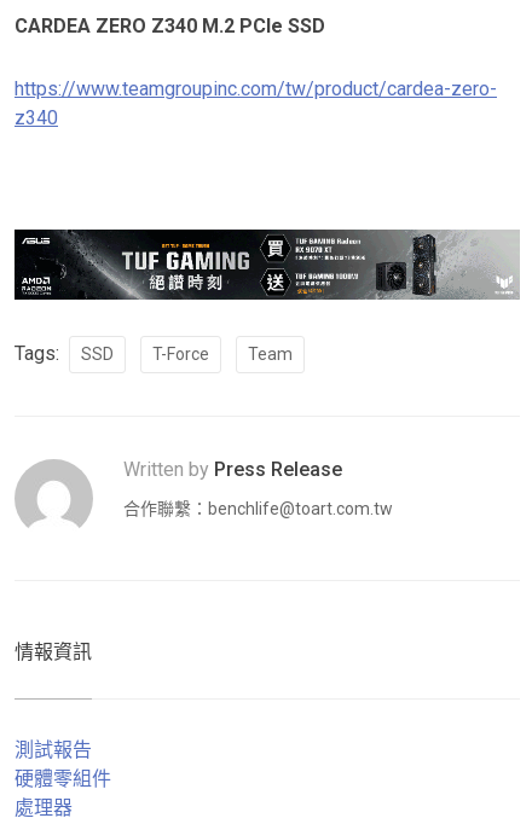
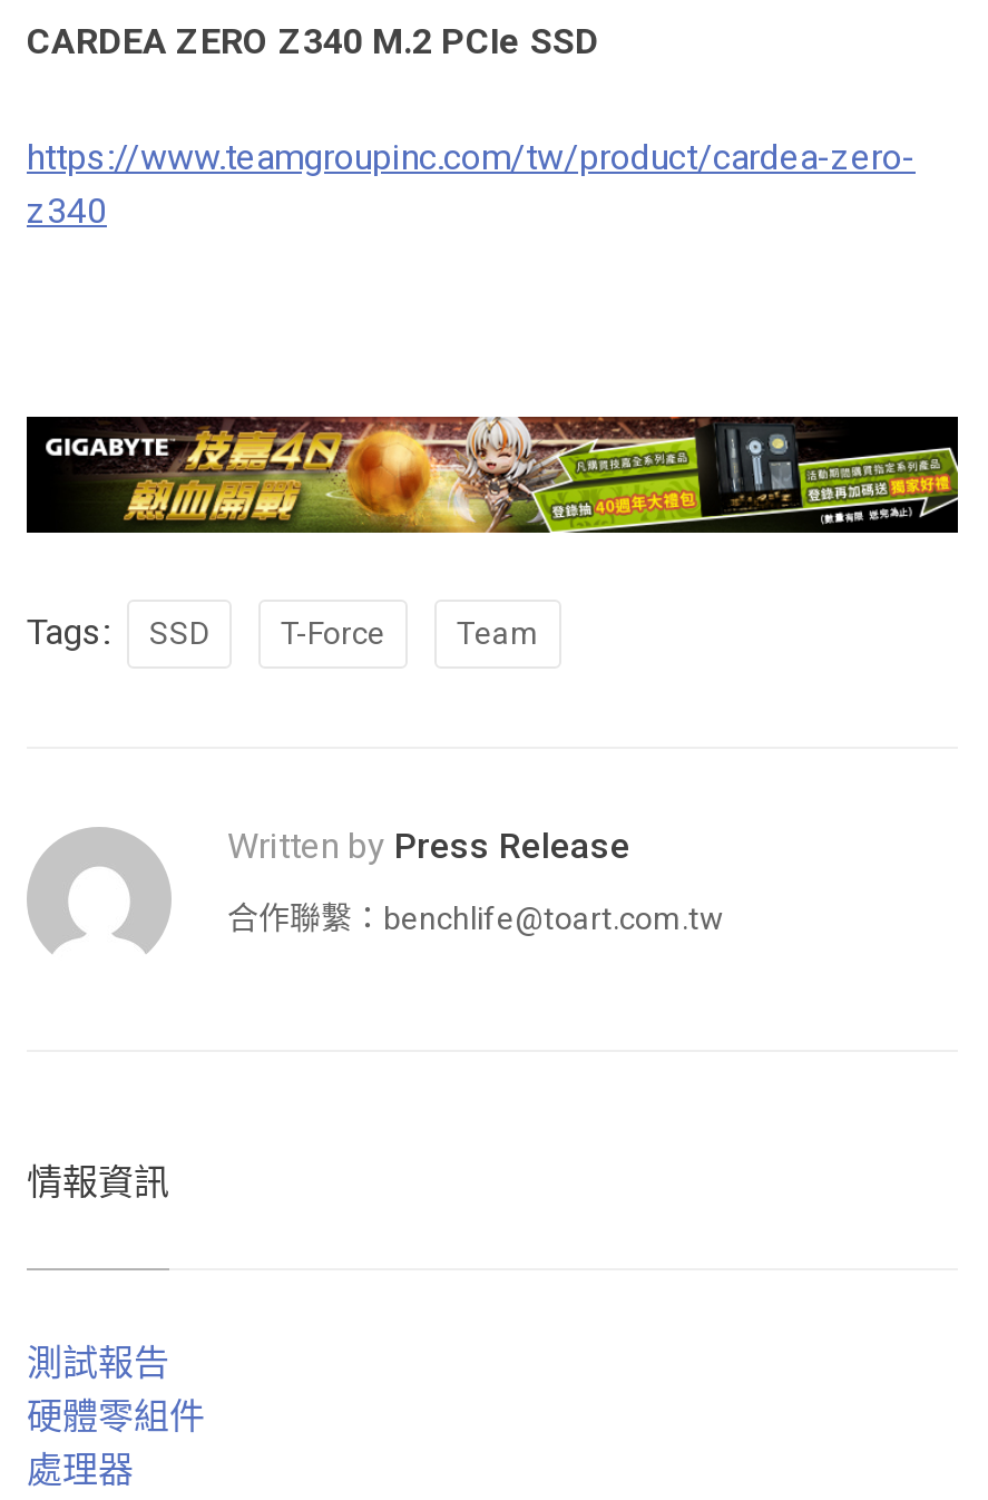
[21,228,520,301] [image] -> [40,415,960,535] [image]

